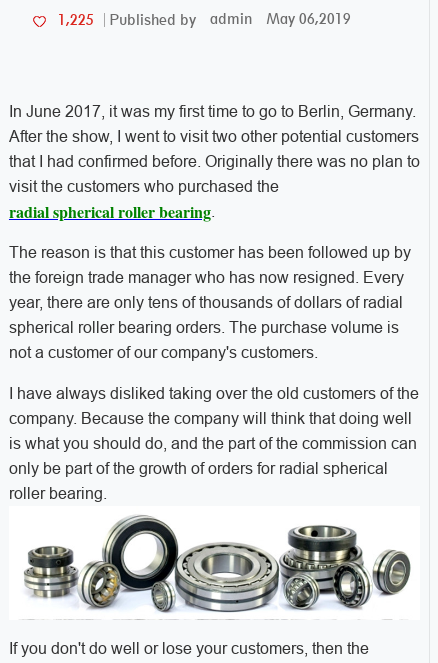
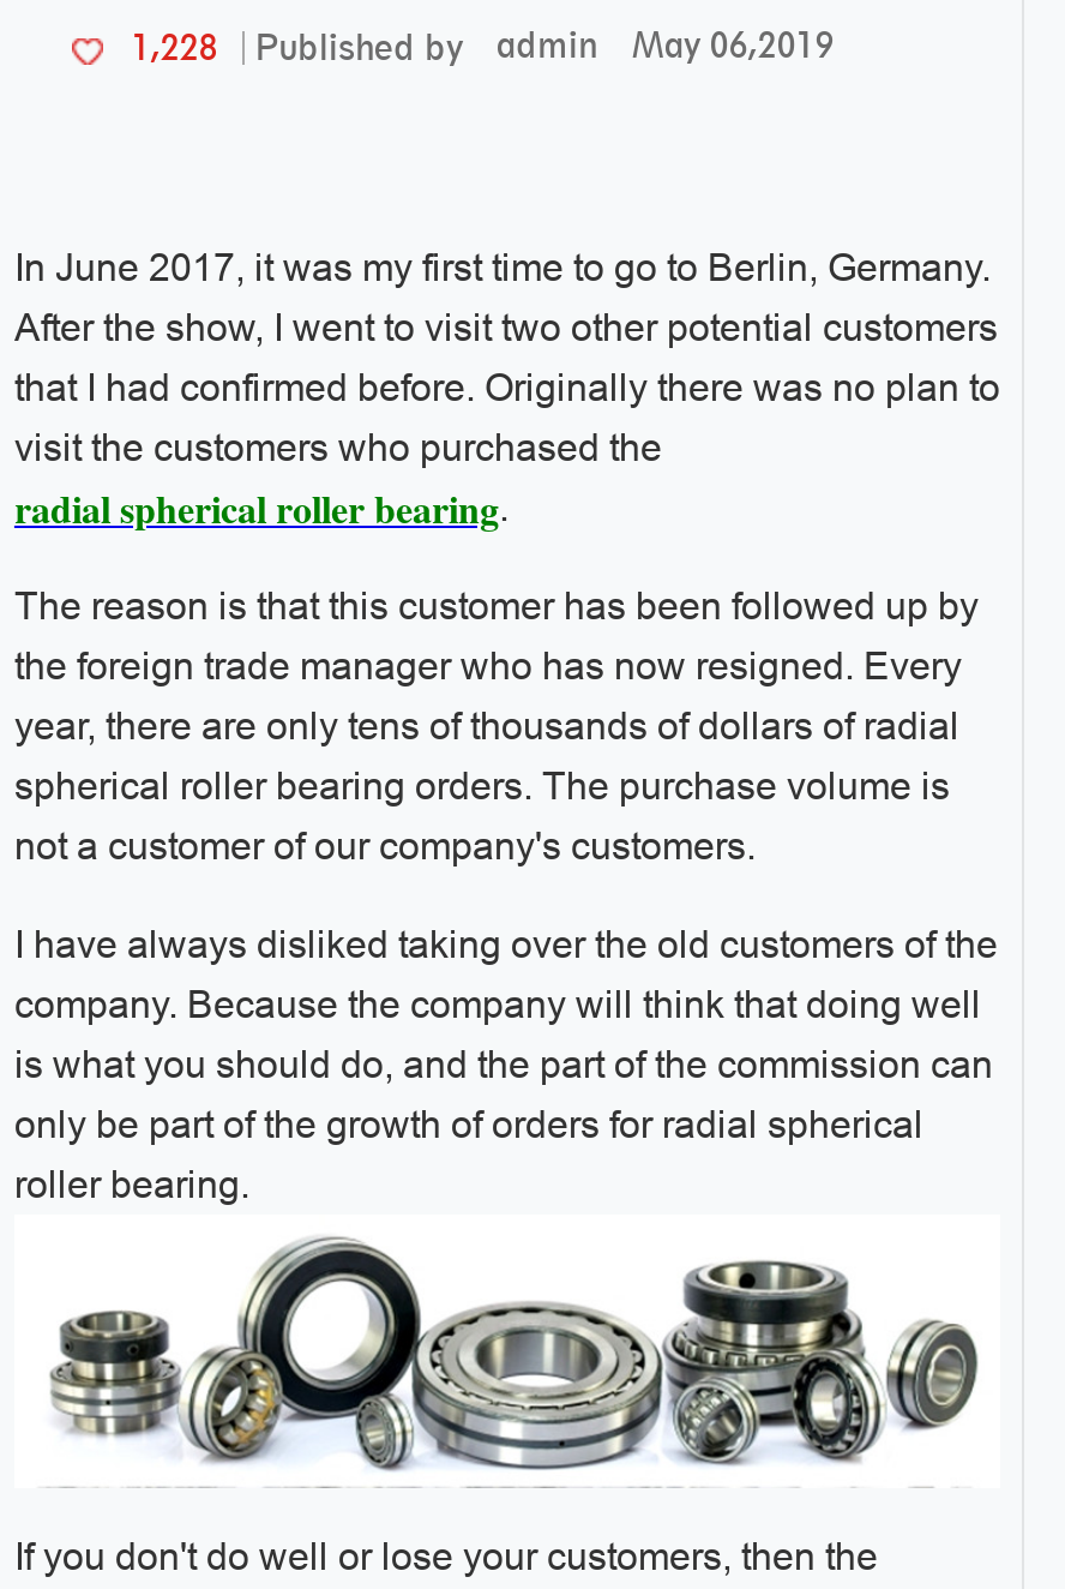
[54,10,351,28] 1,225 Published by admin May 06,2019 -> [122,24,835,66] 1,228 Published by admin May 06,2019

